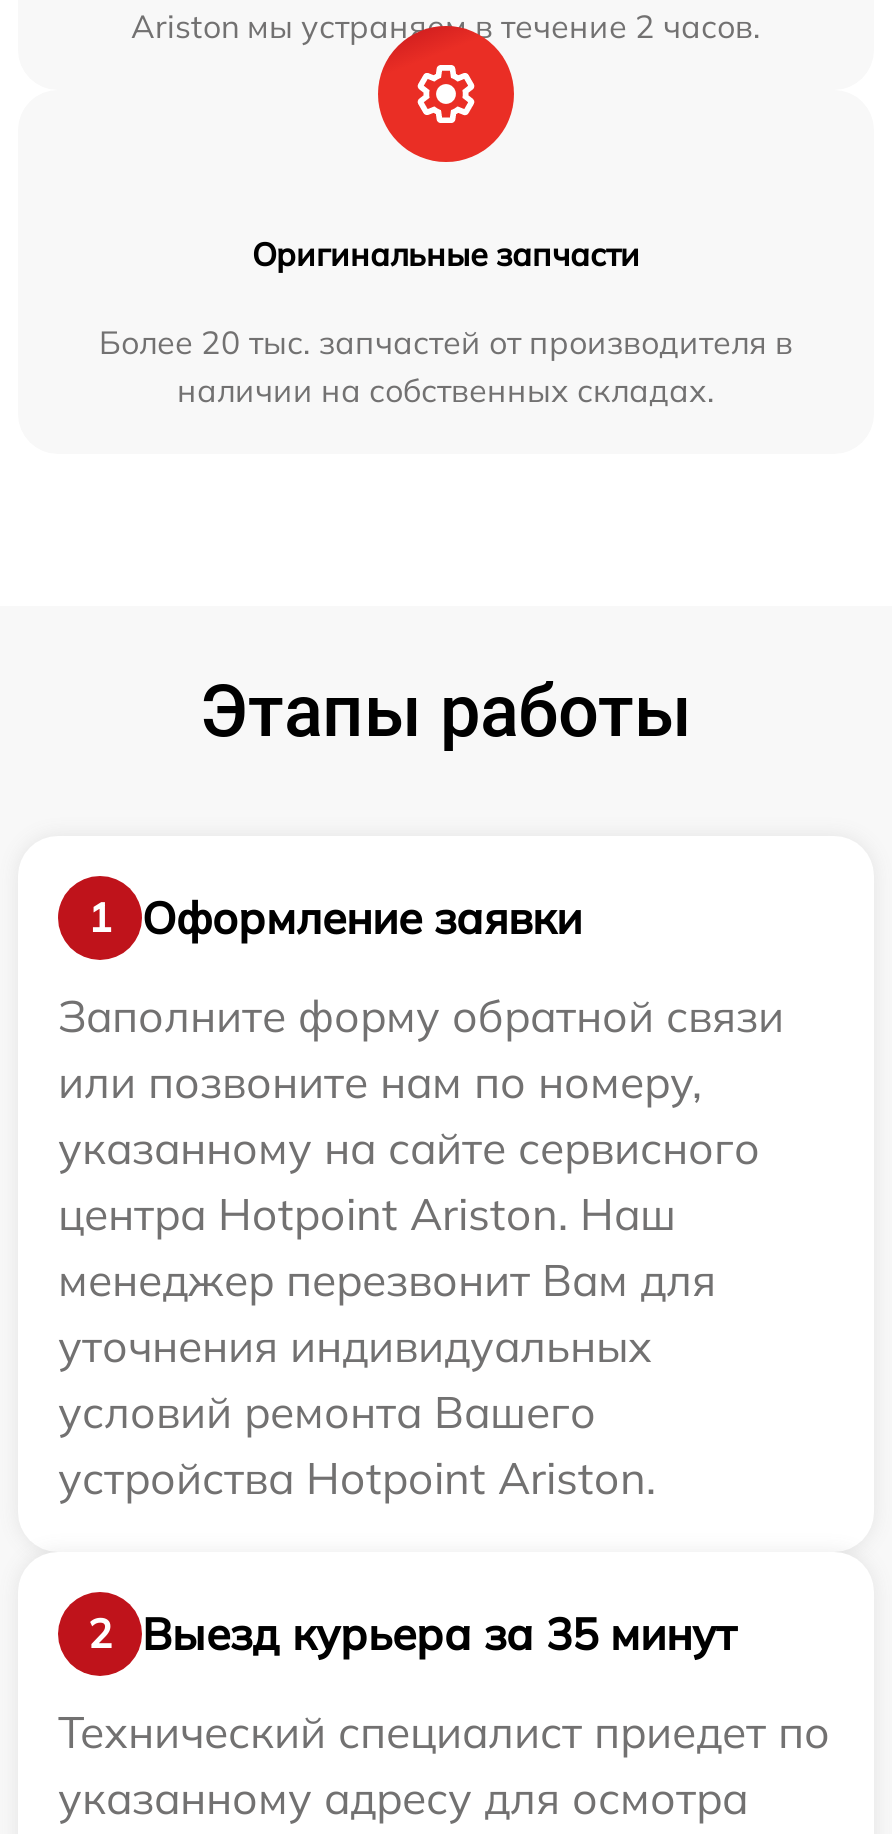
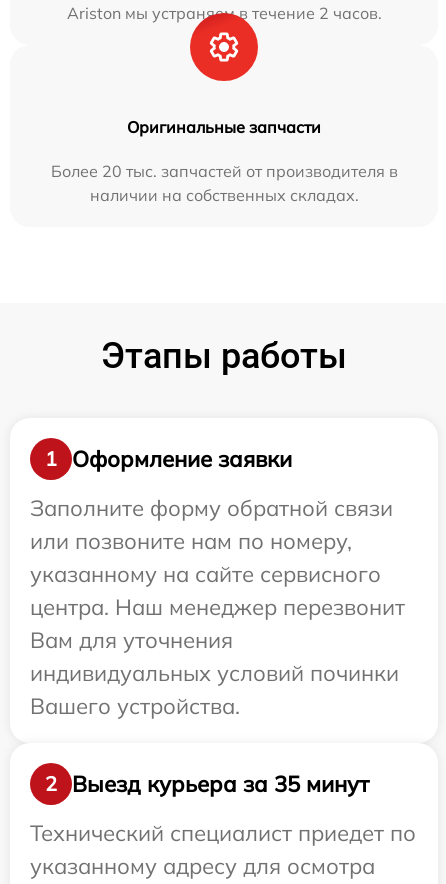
[58,1186,716,1506] центра Hotpoint Ariston. Наш | менеджер перезвонит Вам для | уточнения индивидуальных | условий ремонта Вашего | устройства Hotpoint Ariston. -> [30,593,405,720] центра. Наш менеджер перезвонит | Вам для уточнения | индивидуальных условий починки | Вашего устройства.

